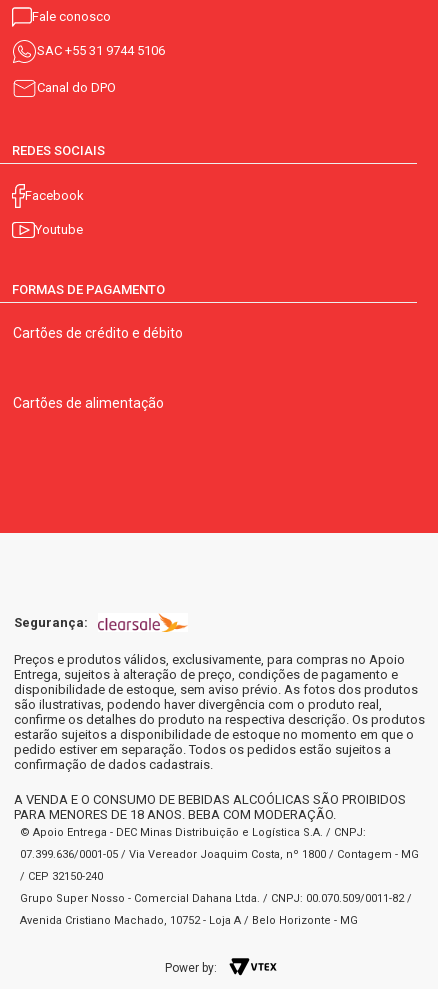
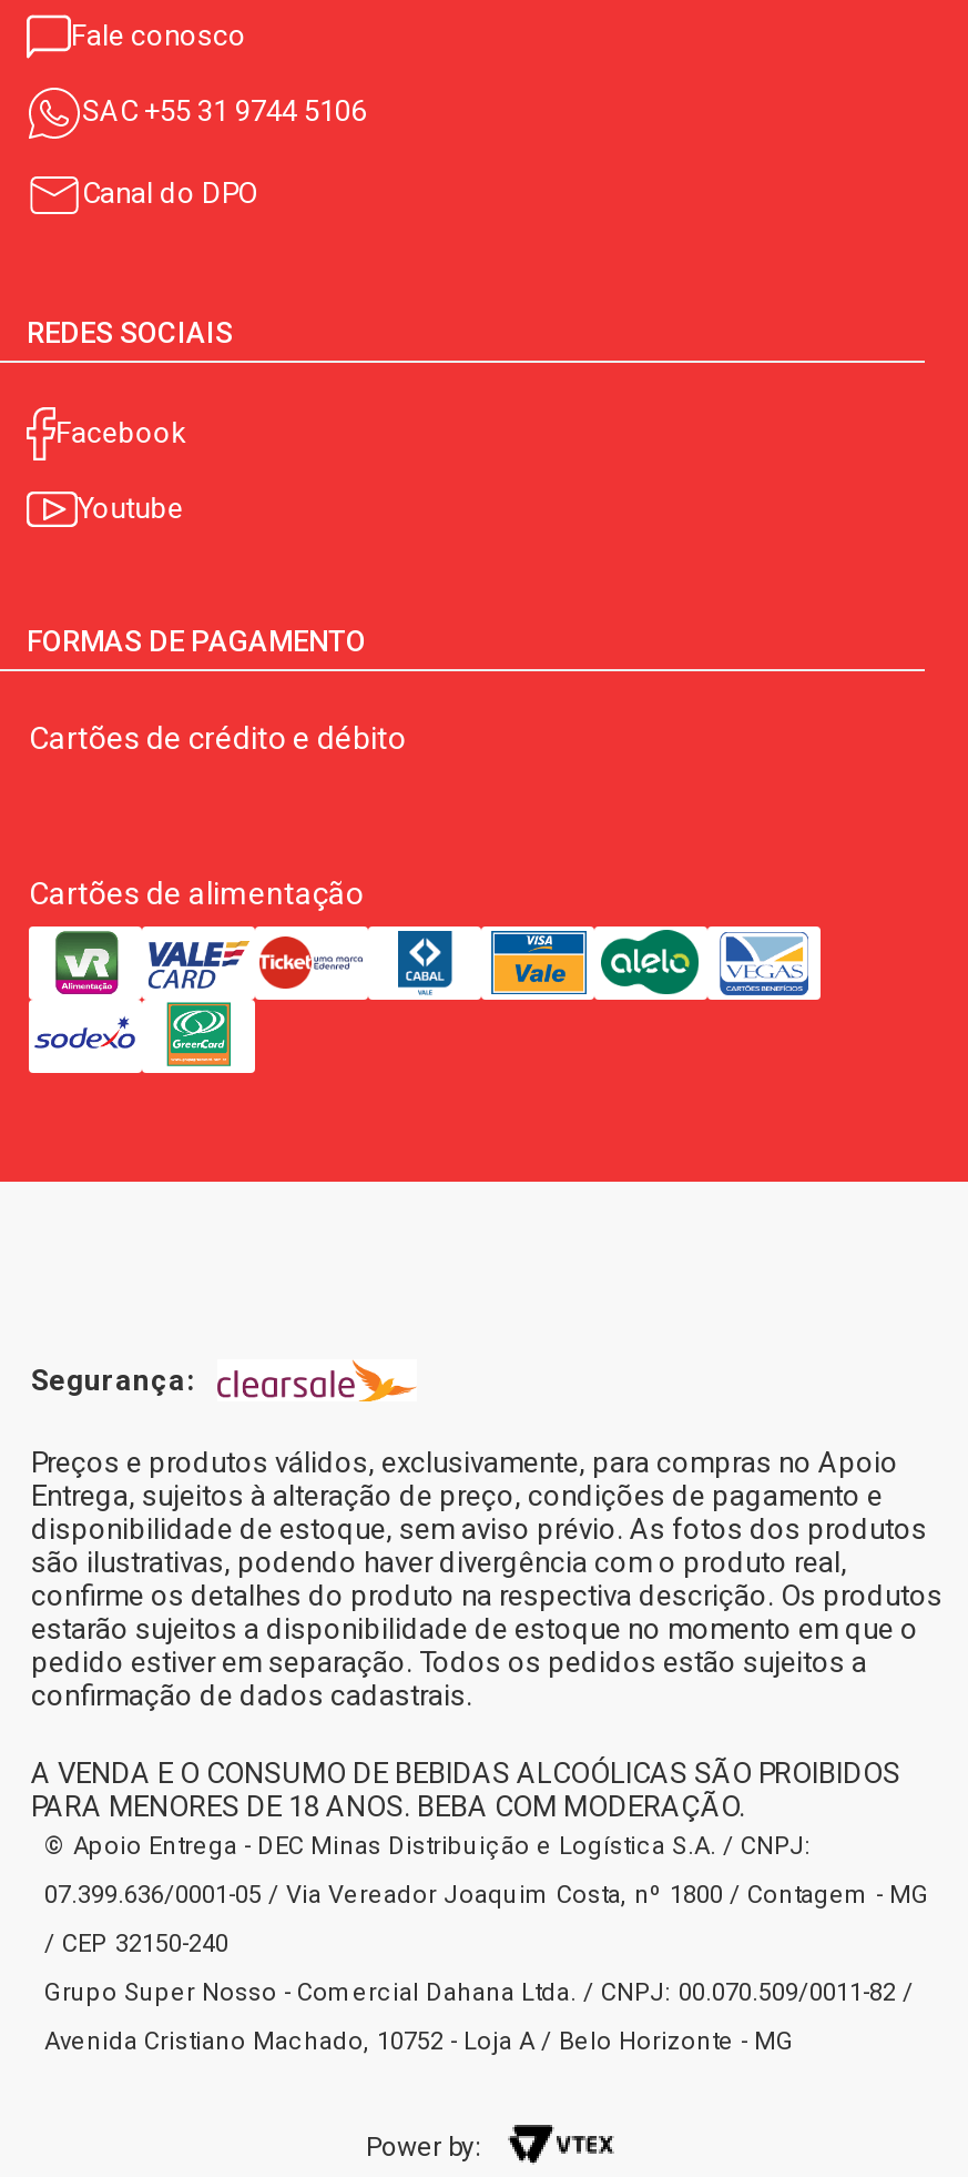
none -> [27,924,823,1075] [image]

